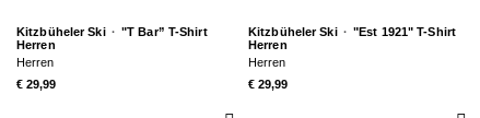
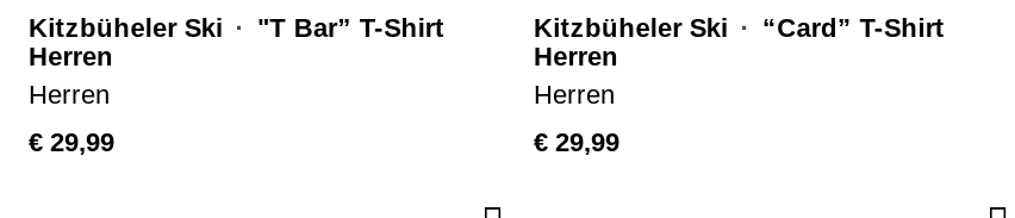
[248,25,456,38] Kitzbüheler Ski · "Est 1921" T-Shirt -> [534,13,945,42] Kitzbüheler Ski · “Card” T-Shirt

